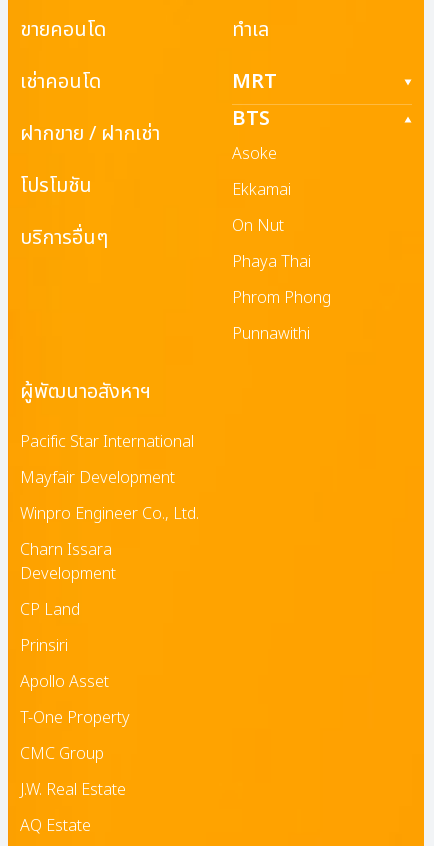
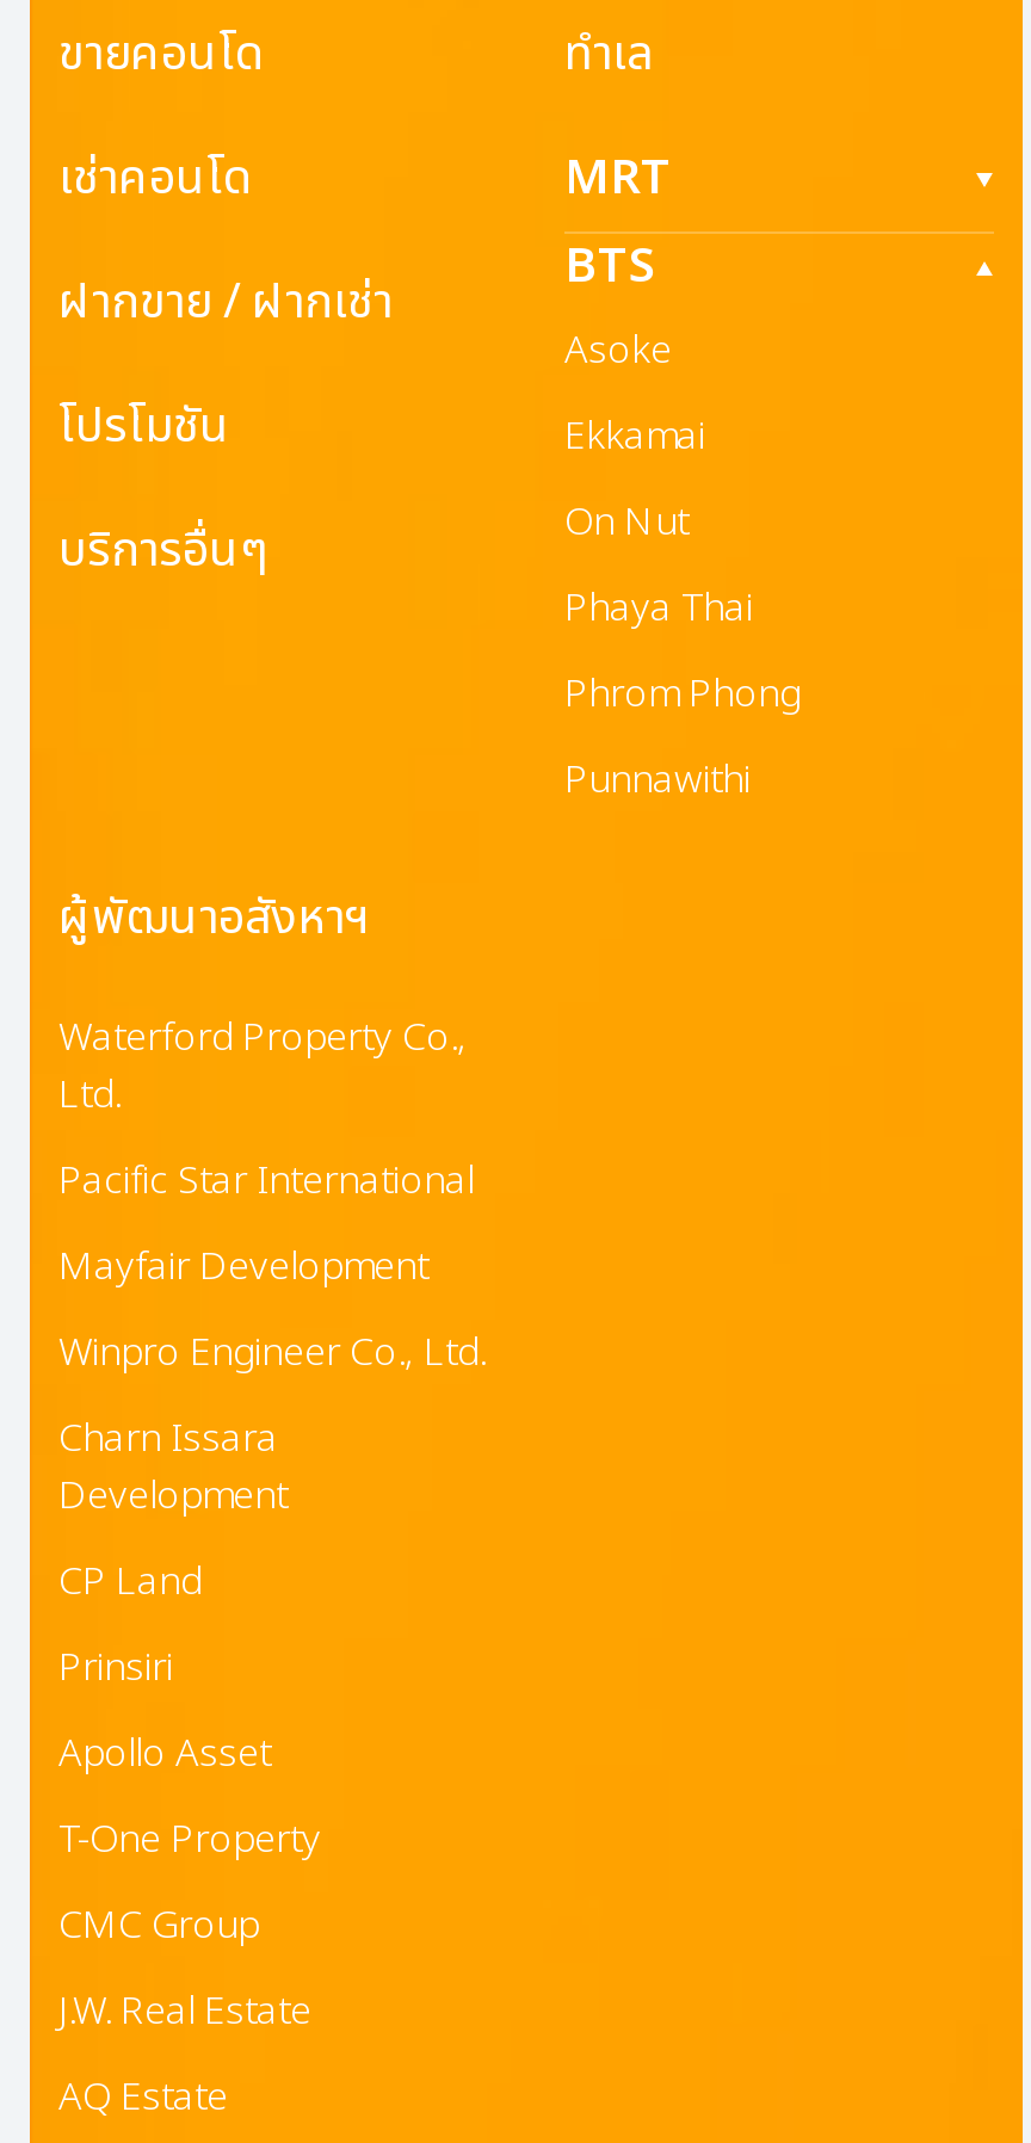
none -> [58,1009,467,1124] Waterford Property Co., | Ltd.

